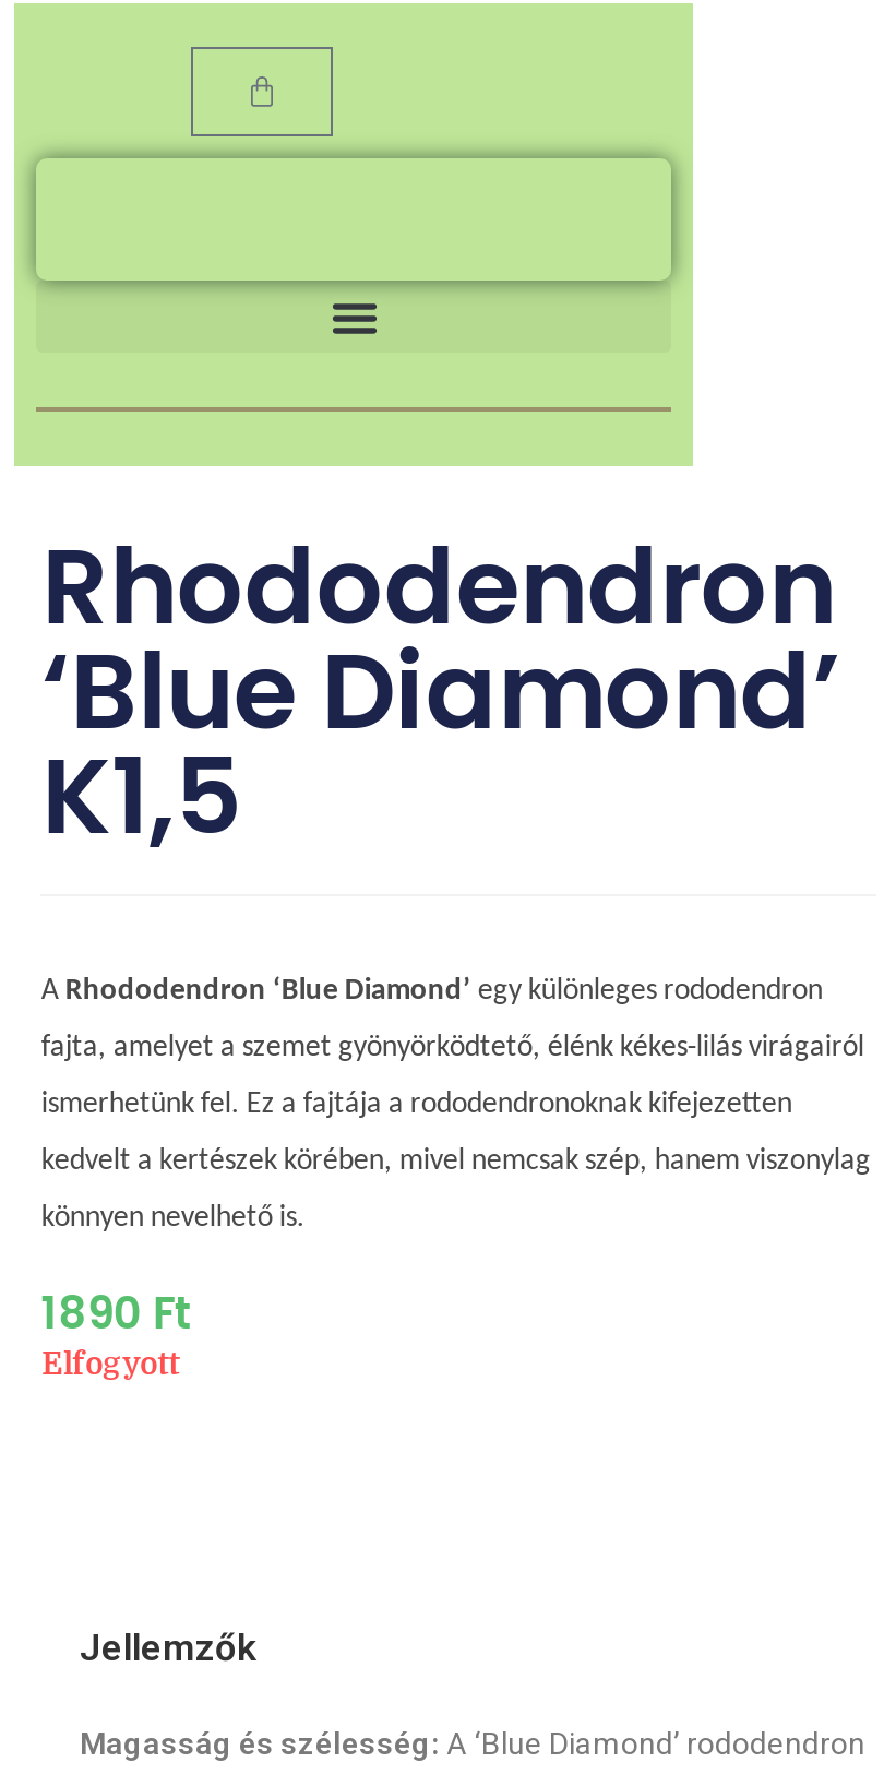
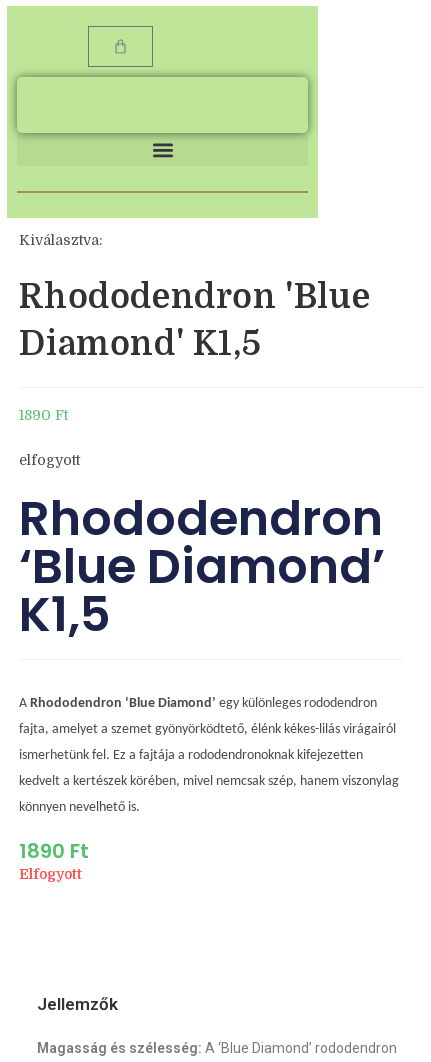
none -> [19,231,370,467] Kiválasztva: | Rhododendron 'Blue | Diamond' K1,5 | 1890 Ft | elfogyott

